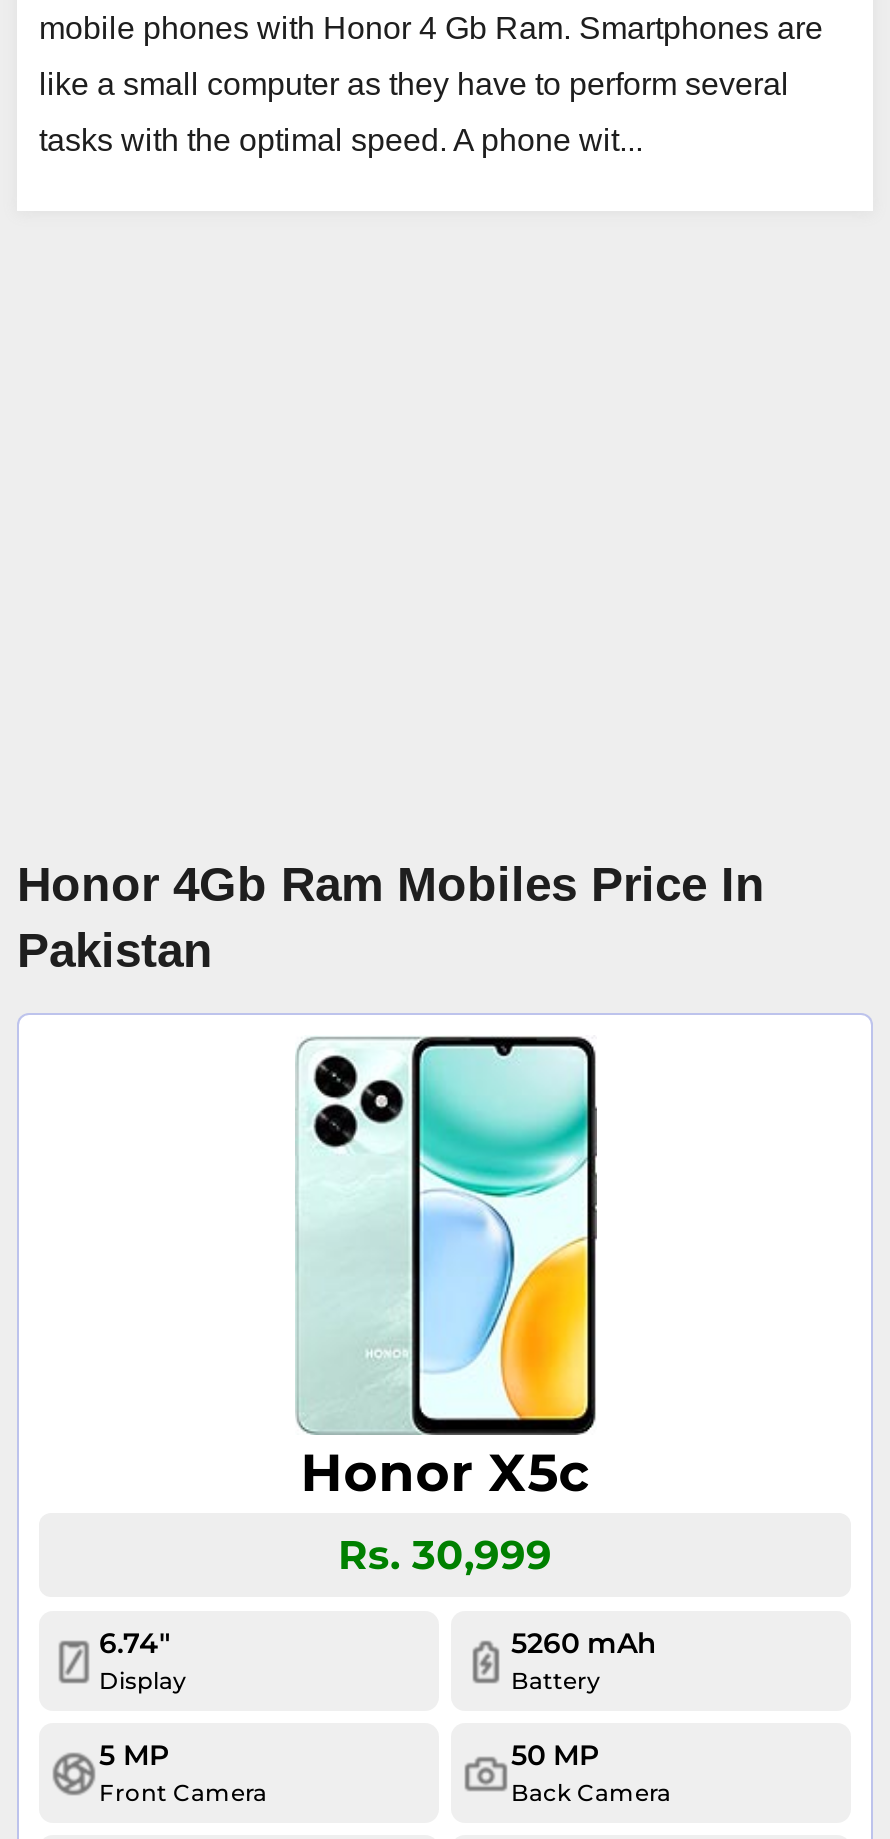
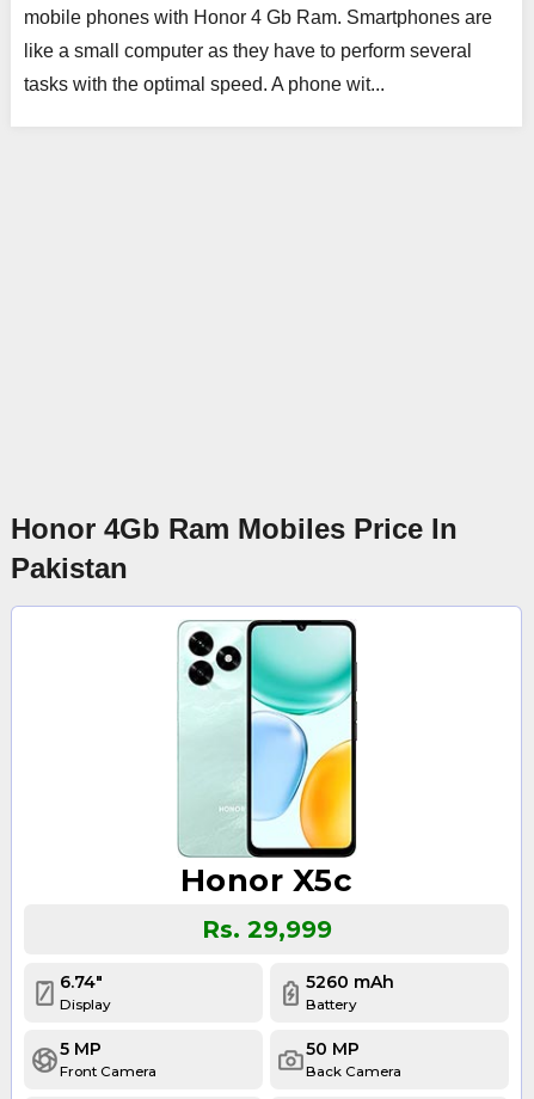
[338,1531,552,1579] Rs. 30,999 -> [201,915,332,944] Rs. 29,999

